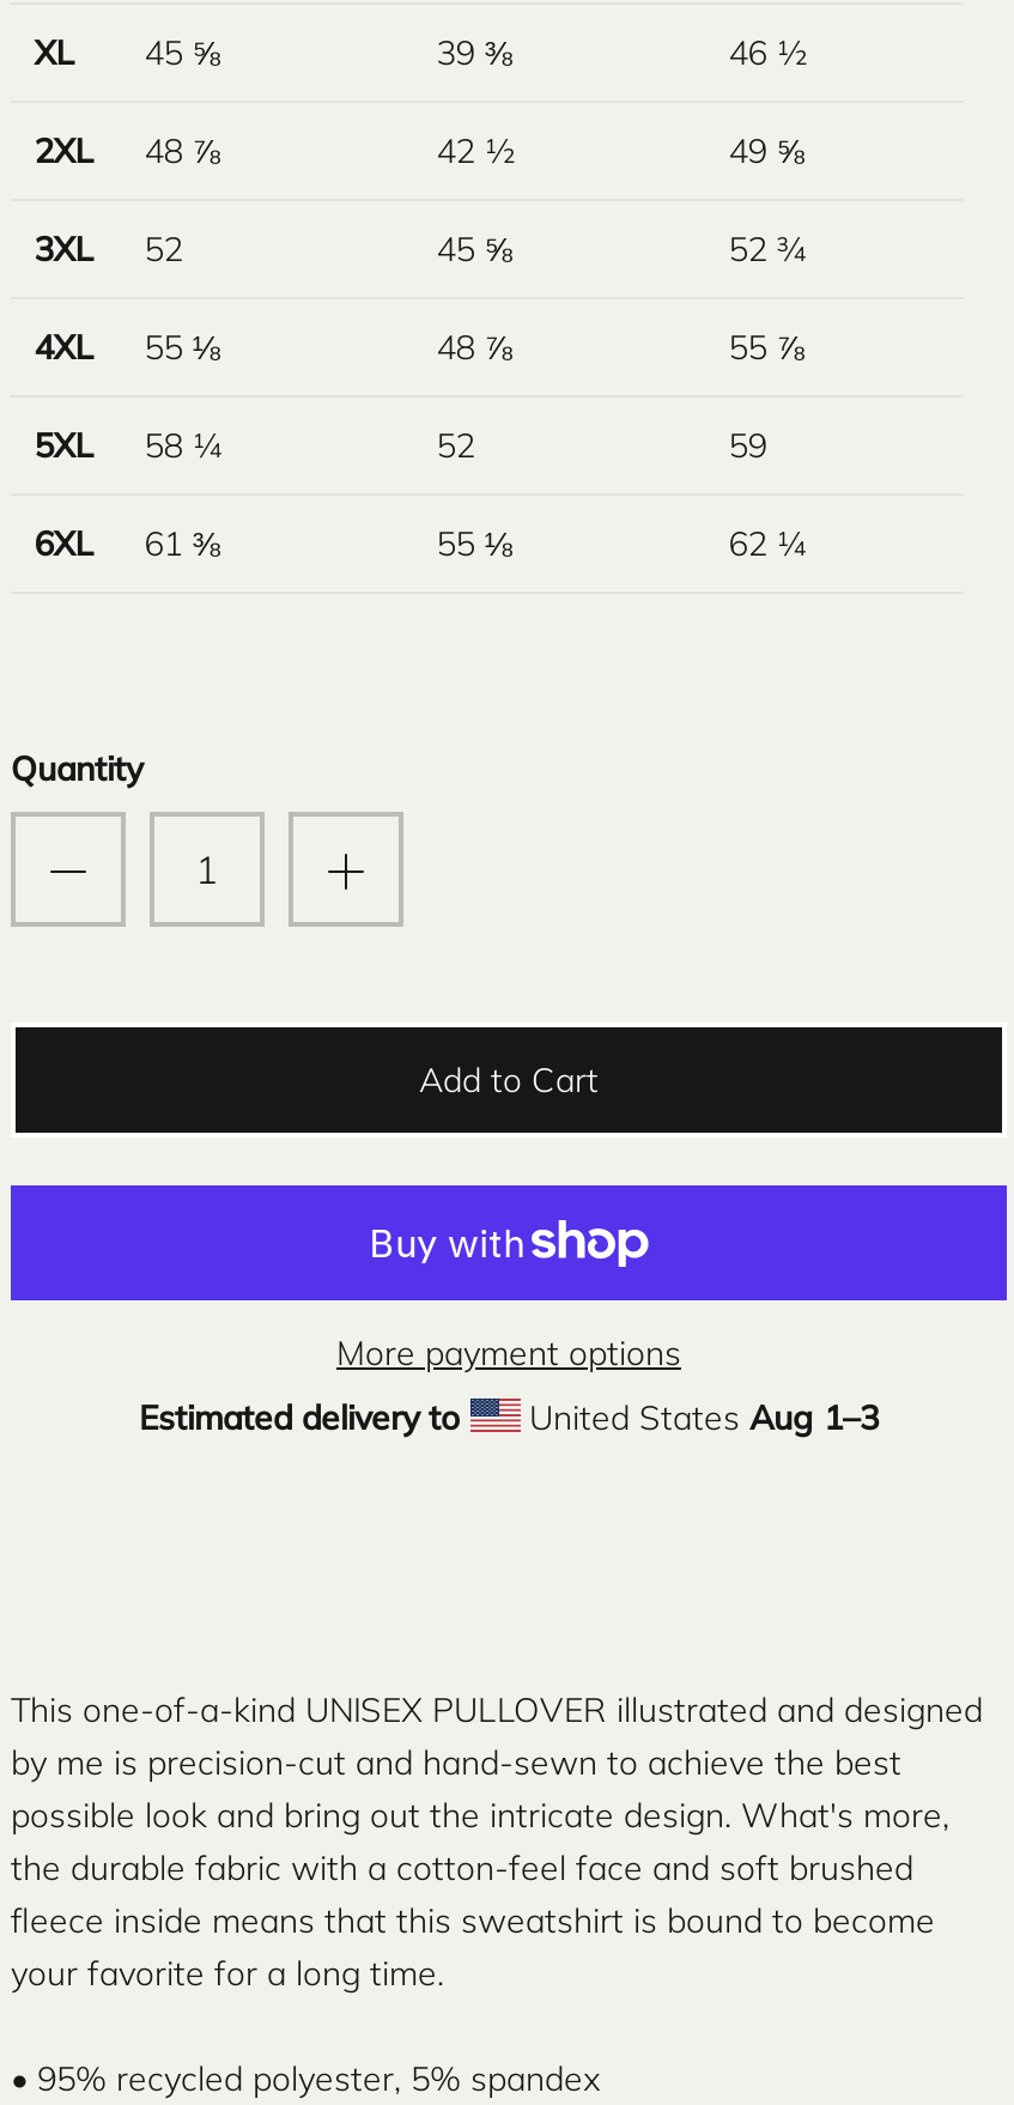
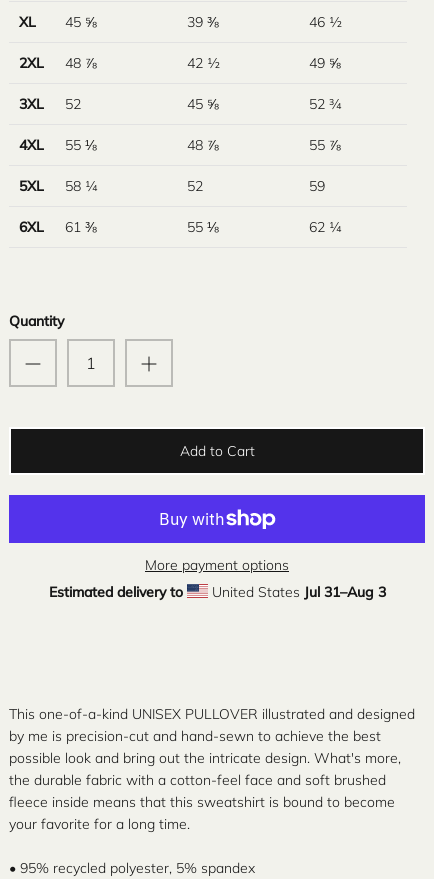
[520,1395,879,1438] United States Aug 1–3 -> [207,583,385,601] United States Jul 31–Aug 3

